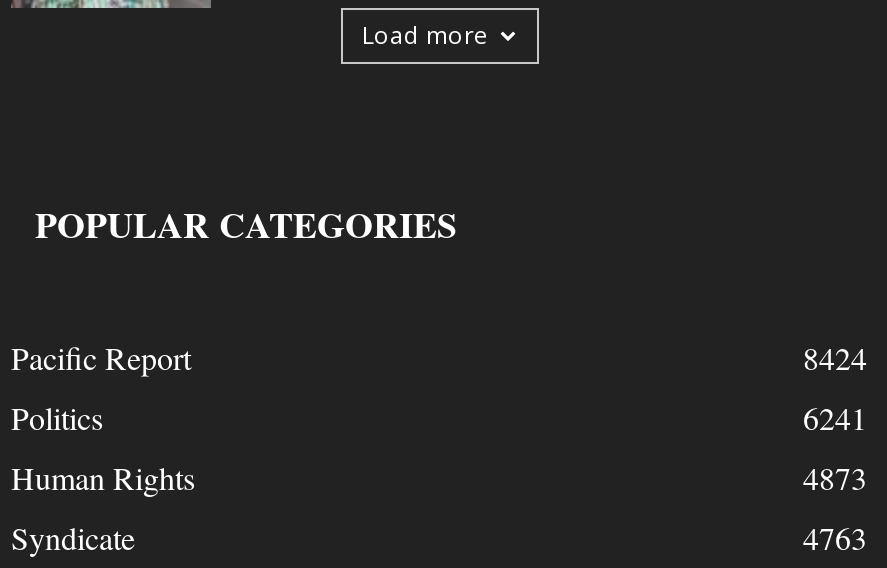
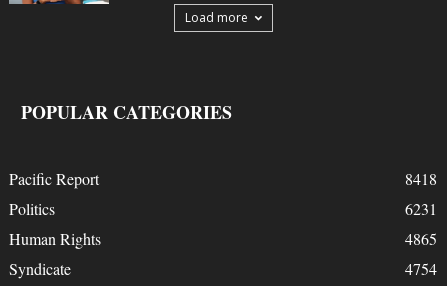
[803,337,867,379] 8424 -> [405,168,437,189] 8418
[803,397,867,439] 6241 -> [405,198,437,219] 6231
[803,457,867,499] 4873 -> [405,228,437,249] 4865
[803,517,867,559] 4763 -> [405,258,437,279] 4754

